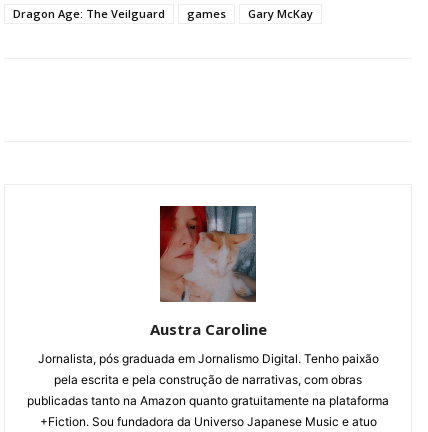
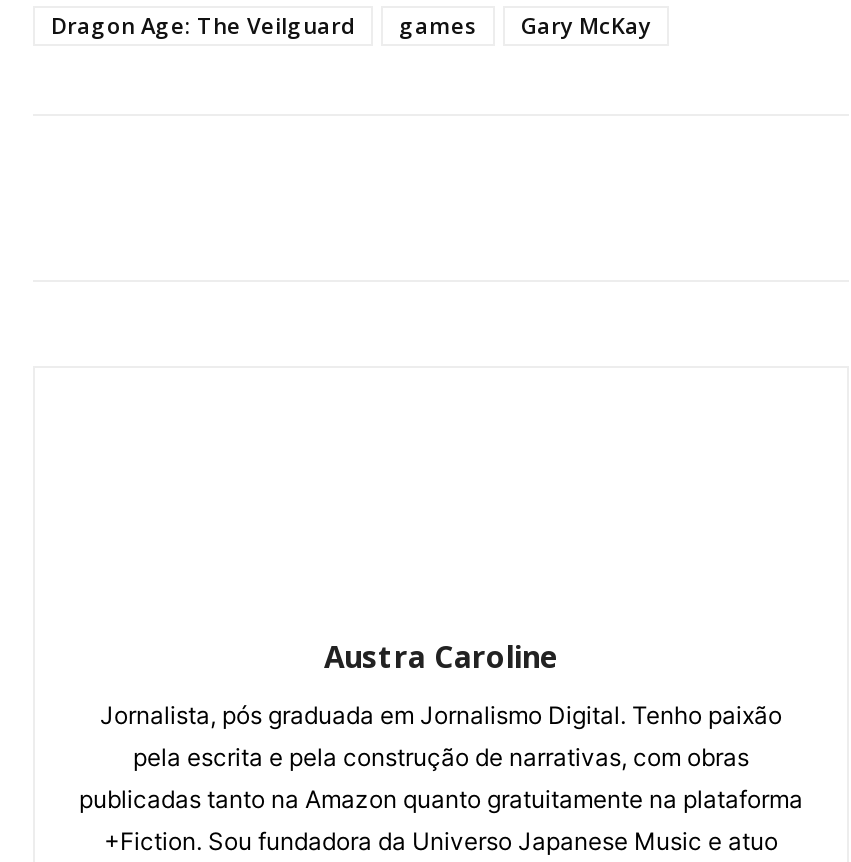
[159,205,257,303] [image] -> none

